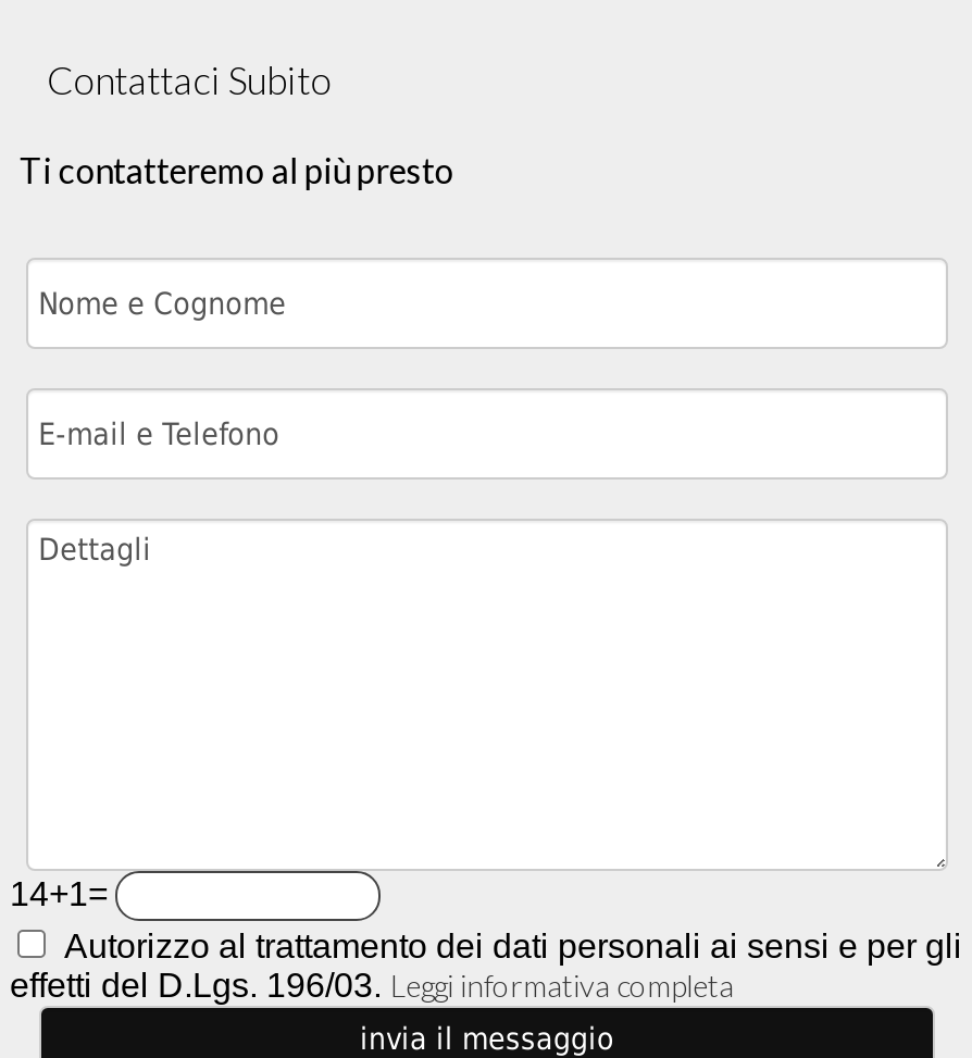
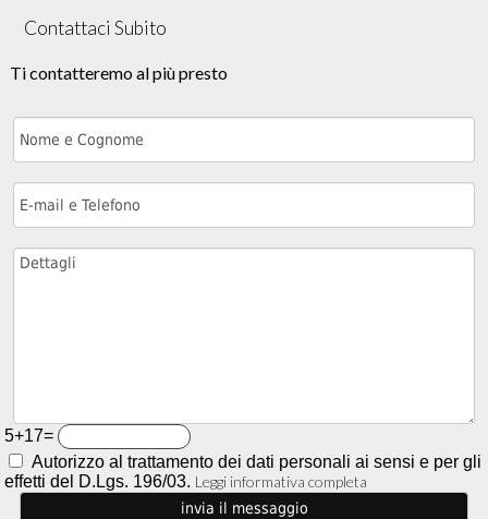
[10,874,116,911] 14+1= -> [5,426,58,444] 5+17=

